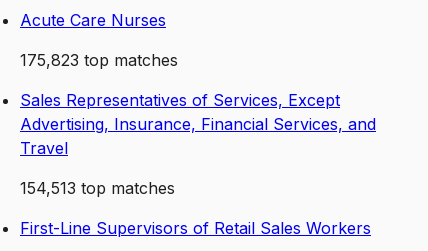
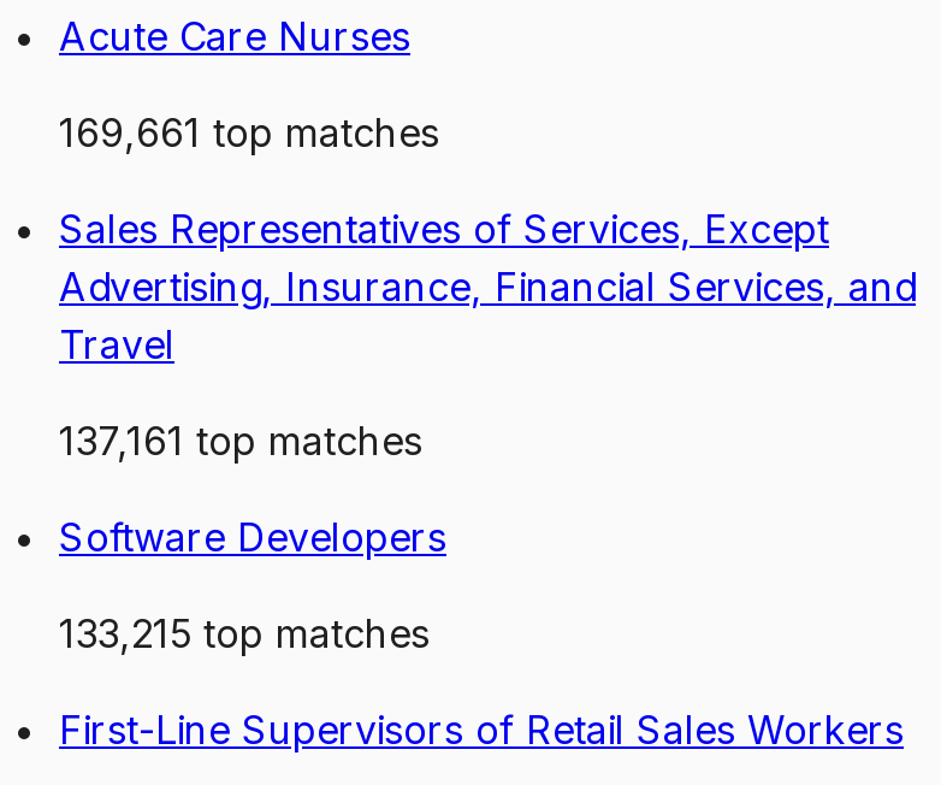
[20,49,178,69] 175,823 top matches -> [59,107,439,155] 169,661 top matches
[20,177,175,197] 154,513 top matches -> [59,415,446,656] 137,161 top matches | Software Developers | 133,215 top matches

